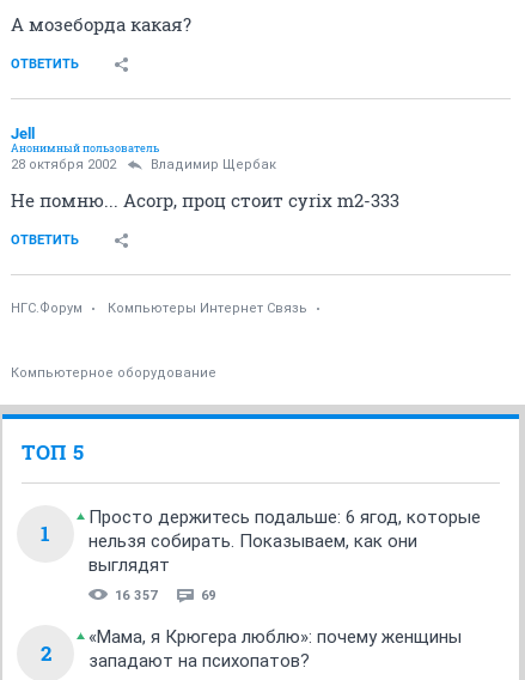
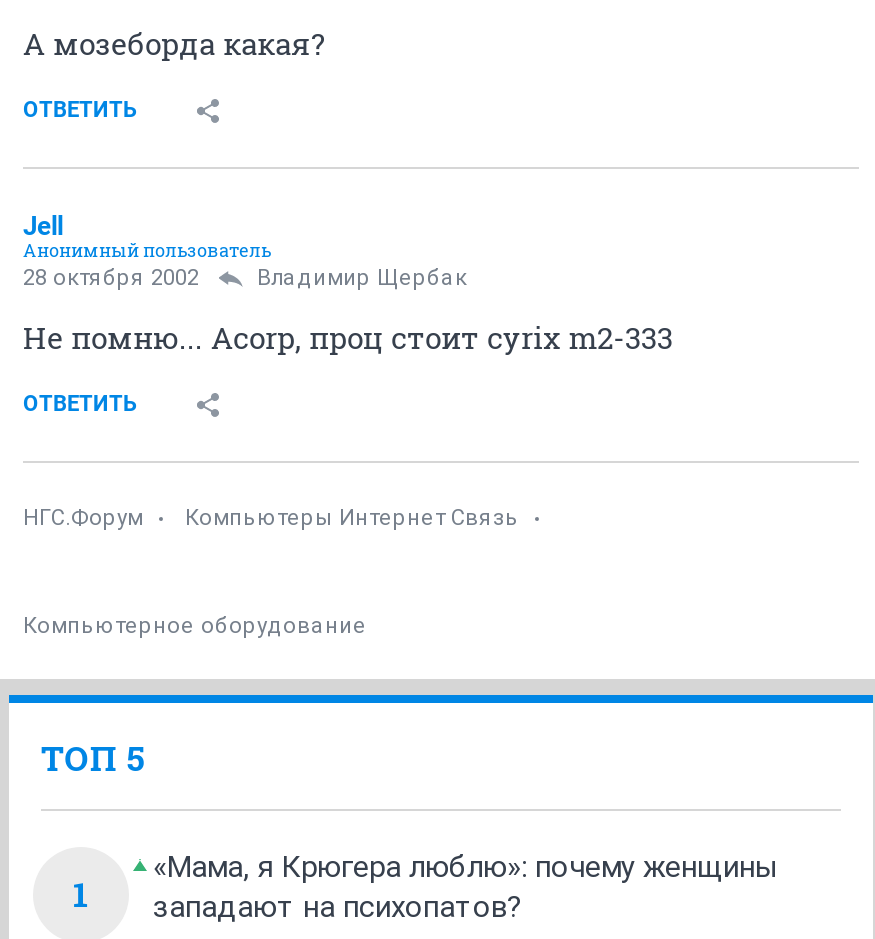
[40,506,481,667] Просто держитесь подальше: 6 ягод, которые | нельзя собирать. Показываем, как они | выглядят | 16 357 | 69 | 2 -> none

